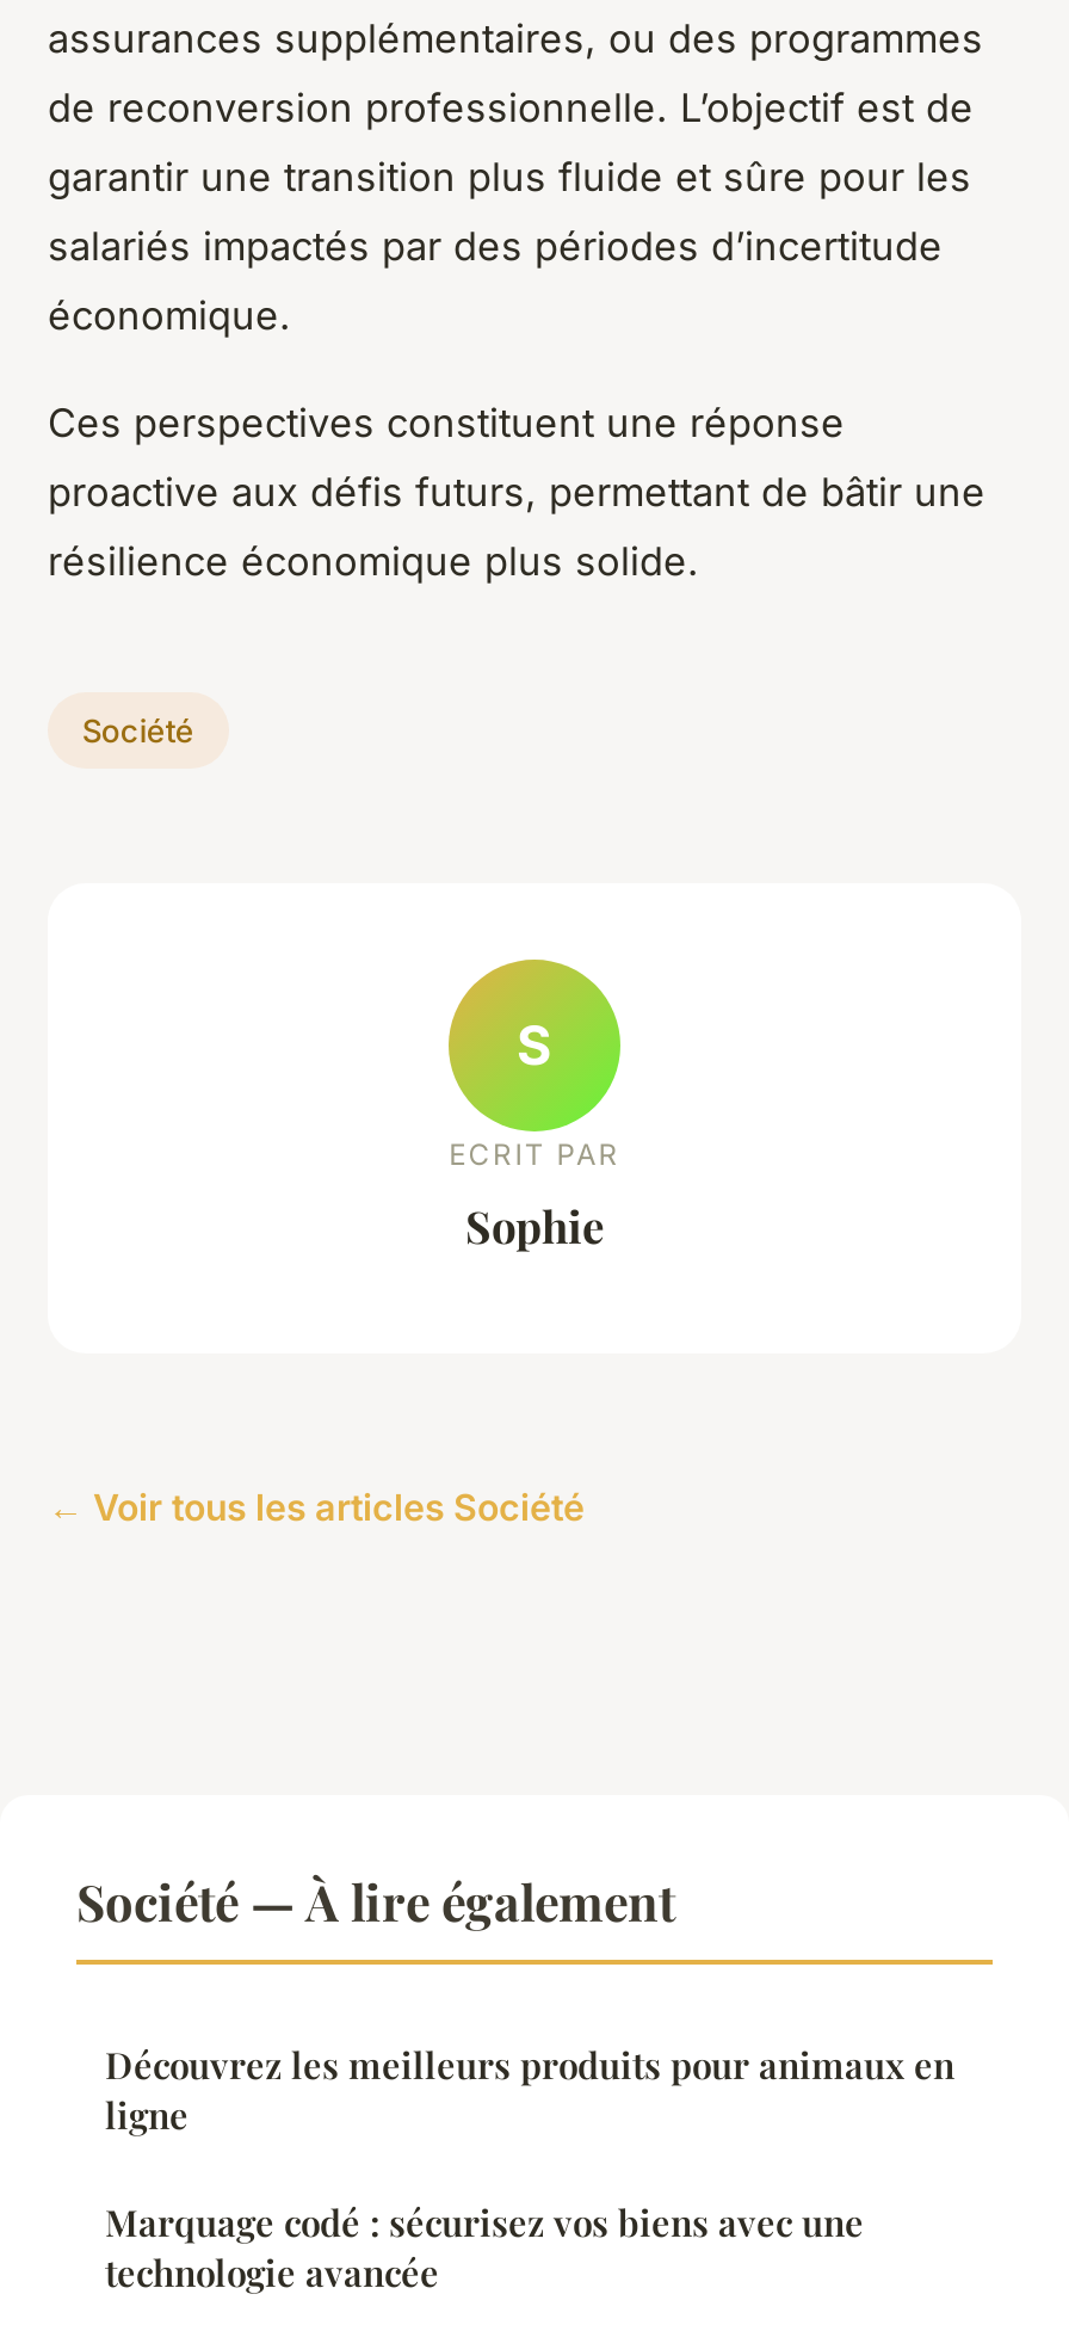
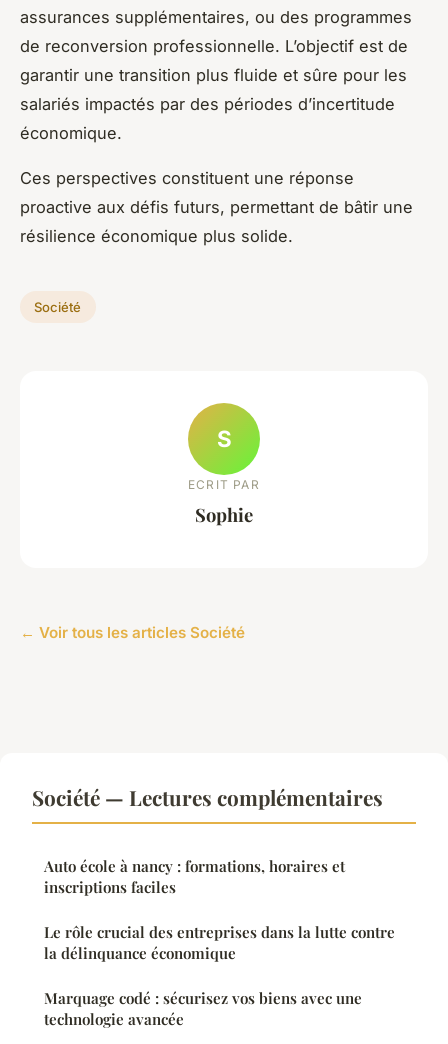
[76,1867,954,2139] Société — À lire également | Découvrez les meilleurs produits pour animaux en | ligne -> [32,783,395,963] Société — Lectures complémentaires | Auto école à nancy : formations, horaires et | inscriptions faciles | Le rôle crucial des entreprises dans la lutte contre | la délinquance économique

